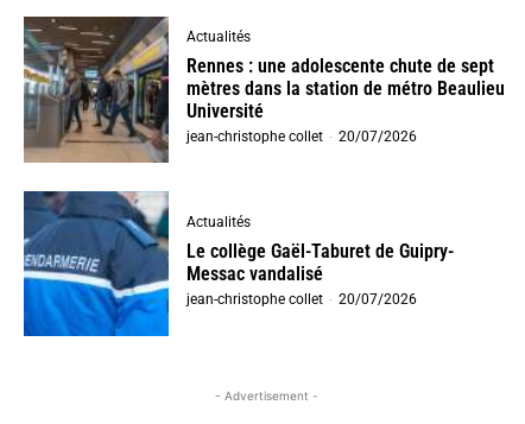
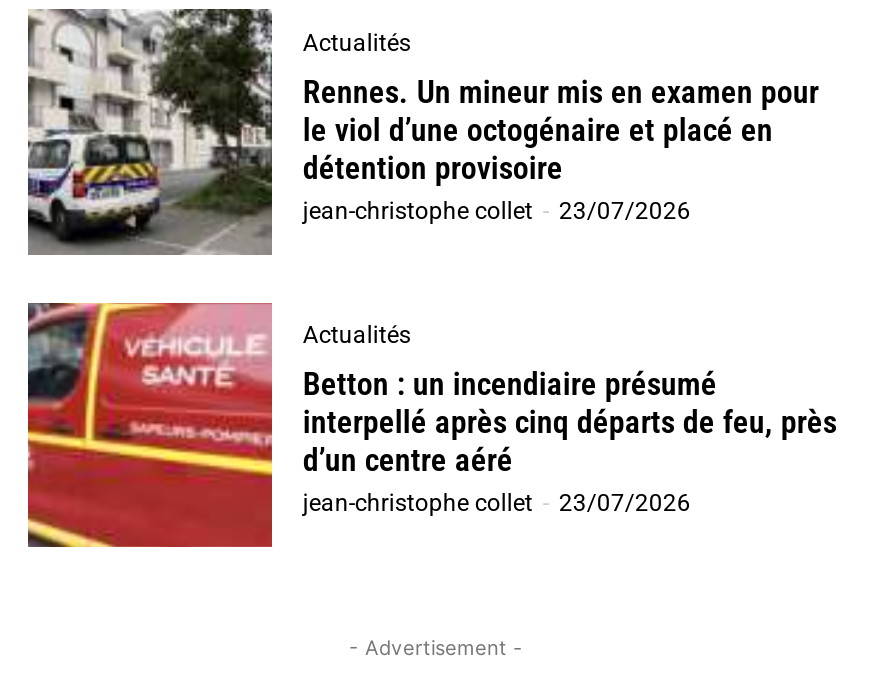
[24,15,505,163] [image] | Rennes : une adolescente chute de sept | mètres dans la station de métro Beaulieu | Université | jean-christophe collet - 20/07/2026 -> [28,9,819,255] [image] | Rennes. Un mineur mis en examen pour | le viol d’une octogénaire et placé en | détention provisoire | jean-christophe collet - 23/07/2026
[23,190,454,337] [image] | Le collège Gaël-Taburet de Guipry- | Messac vandalisé | jean-christophe collet - 20/07/2026 -> [26,301,837,549] [image] | Betton : un incendiaire présumé | interpellé après cinq départs de feu, près | d’un centre aéré | jean-christophe collet - 23/07/2026

